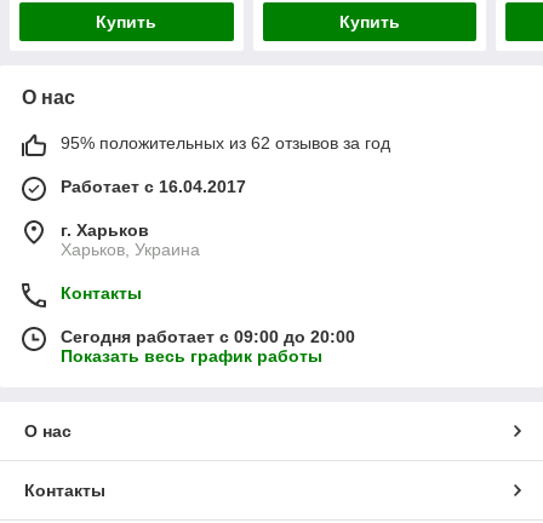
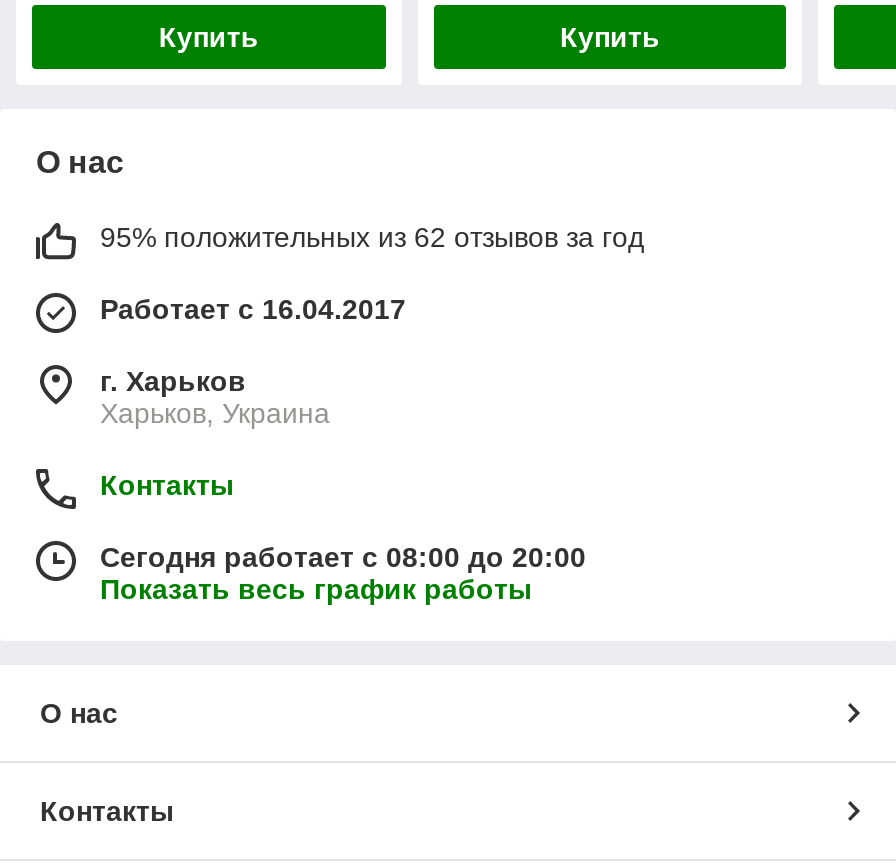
[61,327,355,347] Сегодня работает с 09:00 до 20:00 -> [100,542,586,574] Сегодня работает с 08:00 до 20:00

